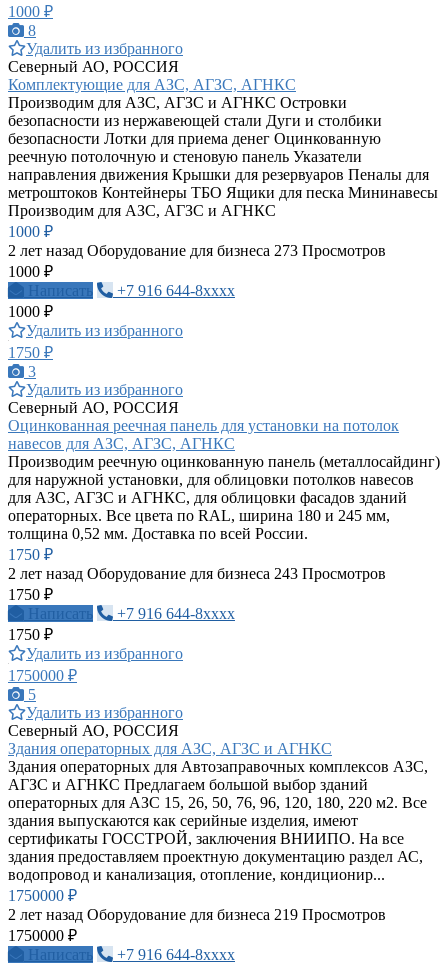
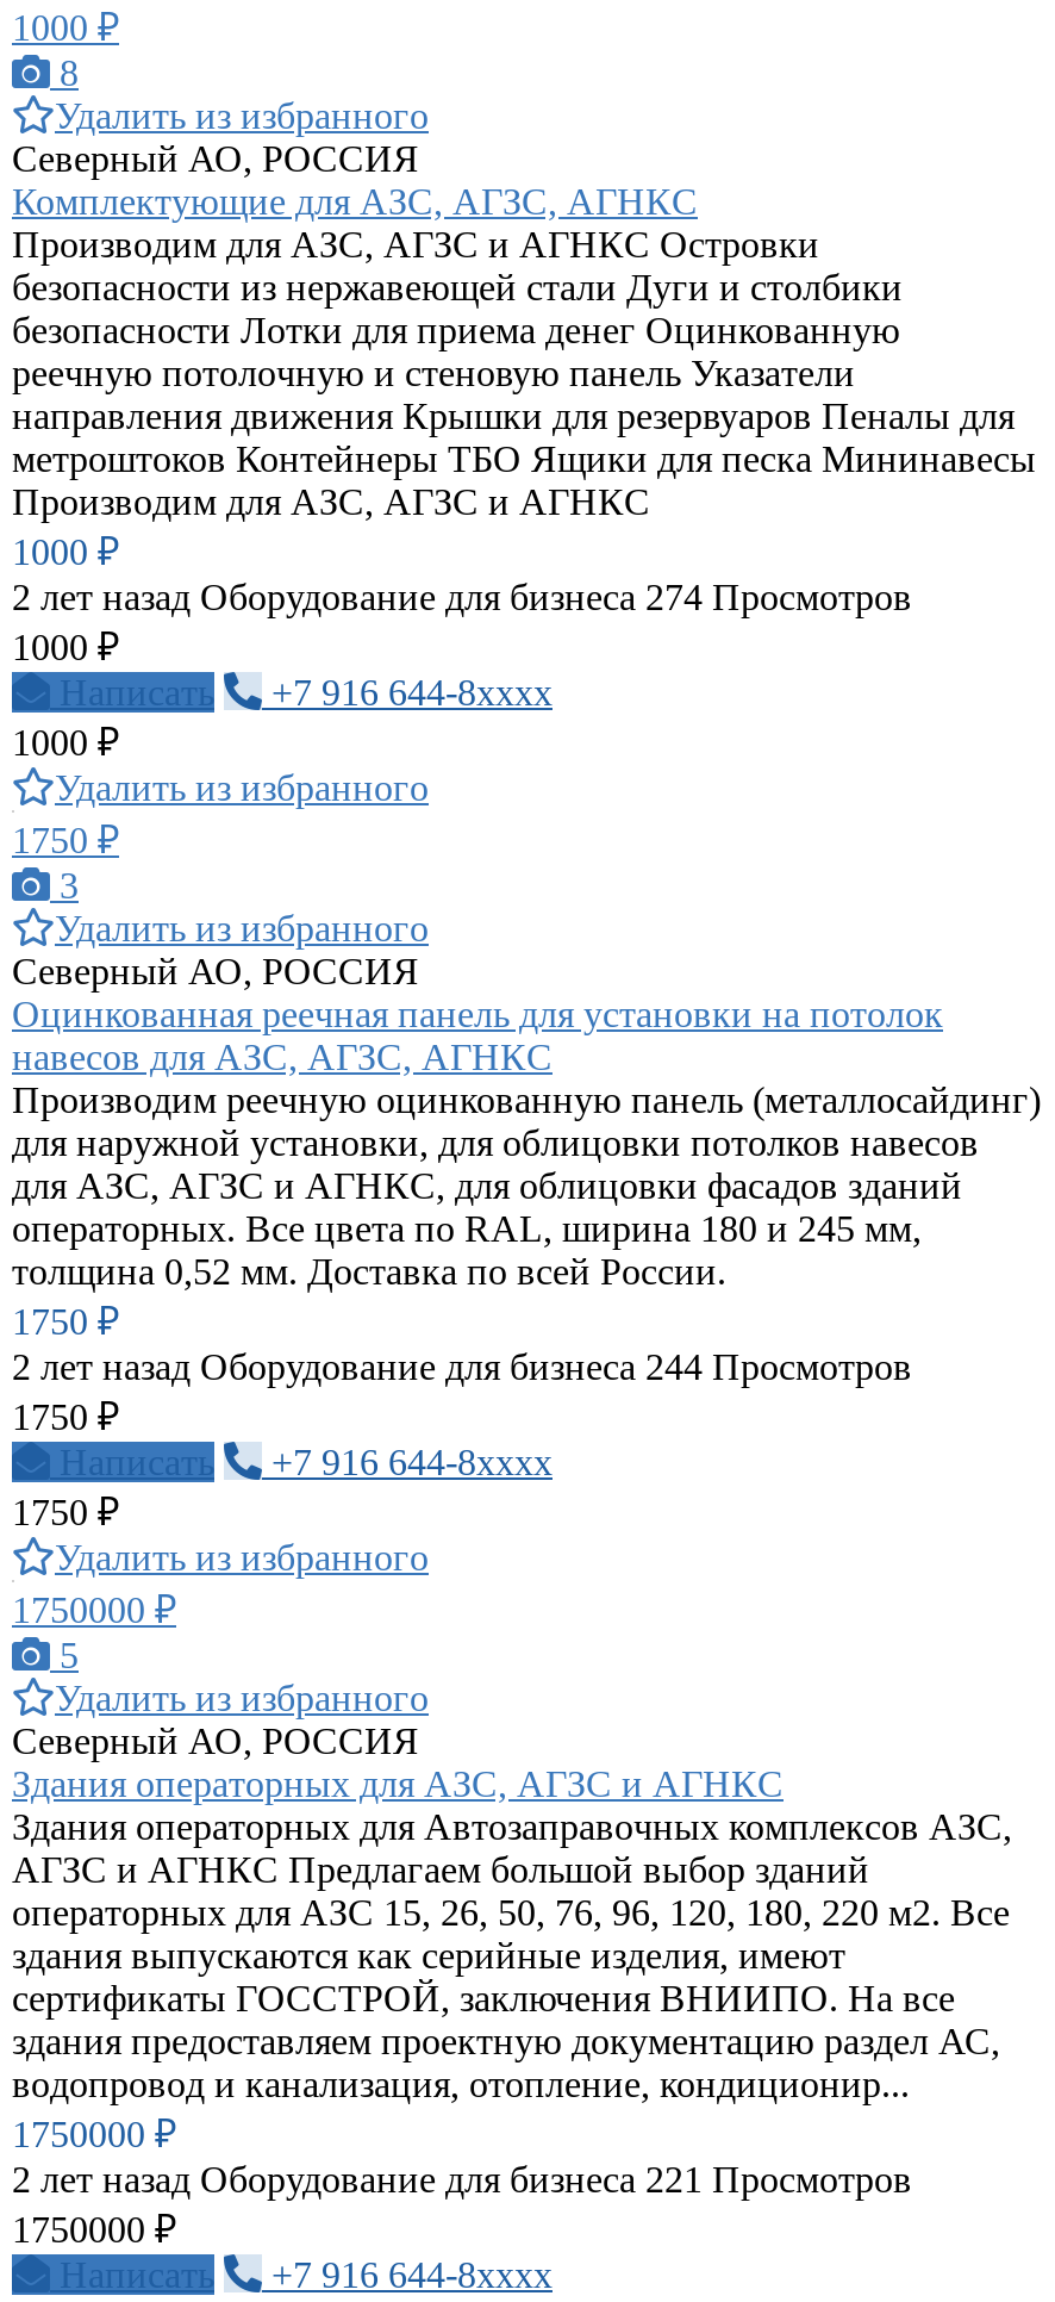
[8,242,386,259] 2 лет назад Оборудование для бизнеса 273 Просмотров -> [12,576,912,617] 2 лет назад Оборудование для бизнеса 274 Просмотров
[8,565,386,582] 2 лет назад Оборудование для бизнеса 243 Просмотров -> [12,1346,912,1387] 2 лет назад Оборудование для бизнеса 244 Просмотров
[8,906,386,923] 2 лет назад Оборудование для бизнеса 219 Просмотров -> [12,2159,912,2199] 2 лет назад Оборудование для бизнеса 221 Просмотров

